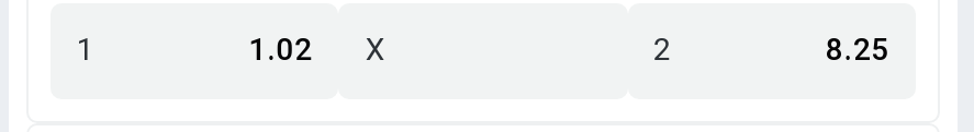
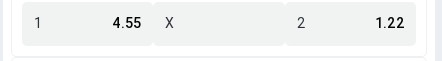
[249,32,386,67] 1.02 X -> [112,15,175,31] 4.55 X
[826,32,889,67] 8.25 -> [375,15,404,31] 1.22

